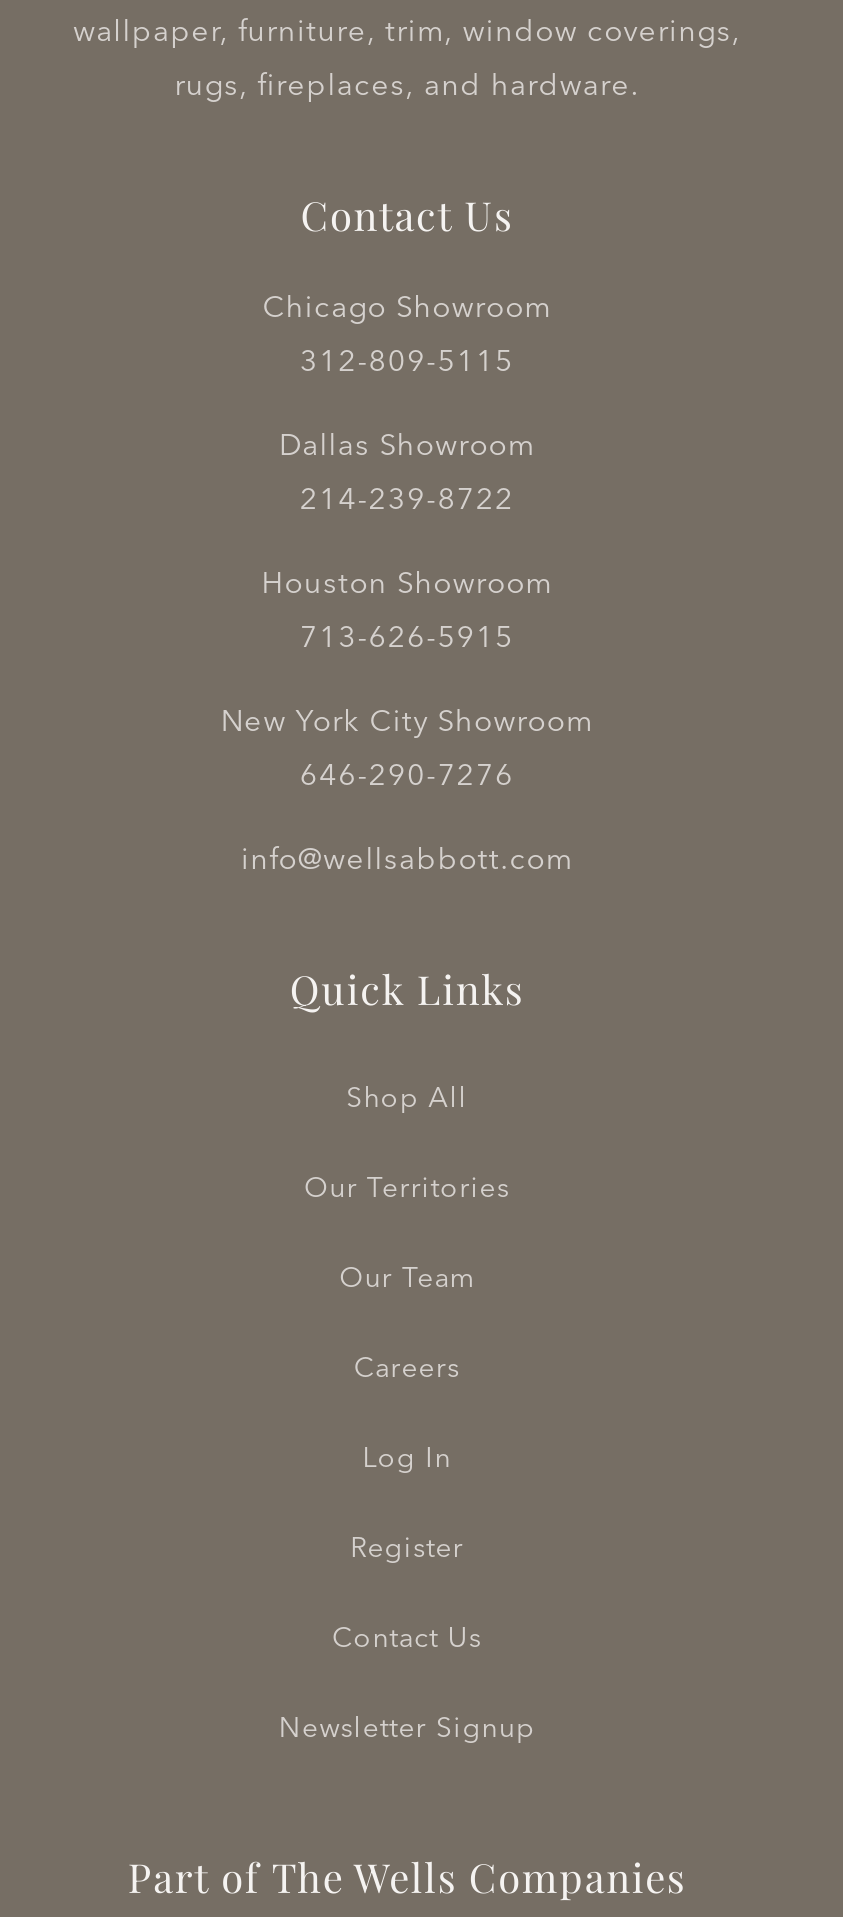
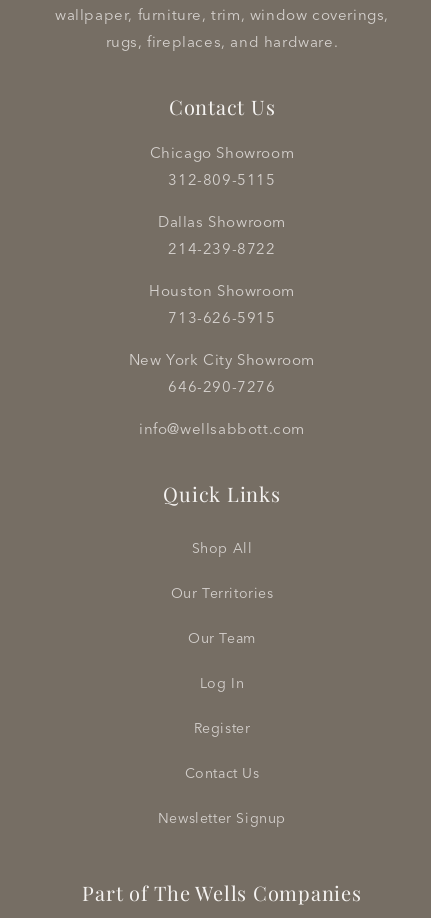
[354,1348,460,1384] Careers -> none

